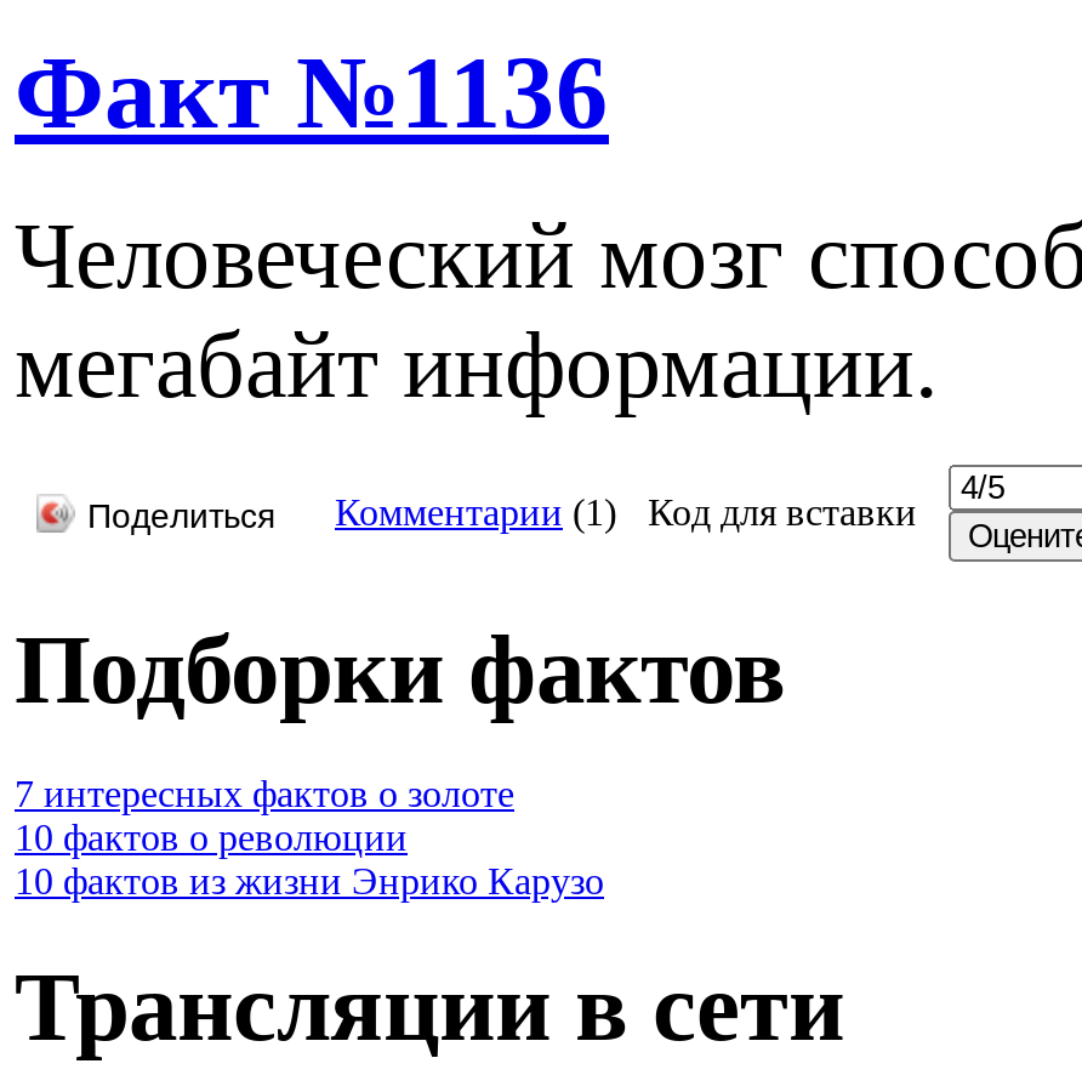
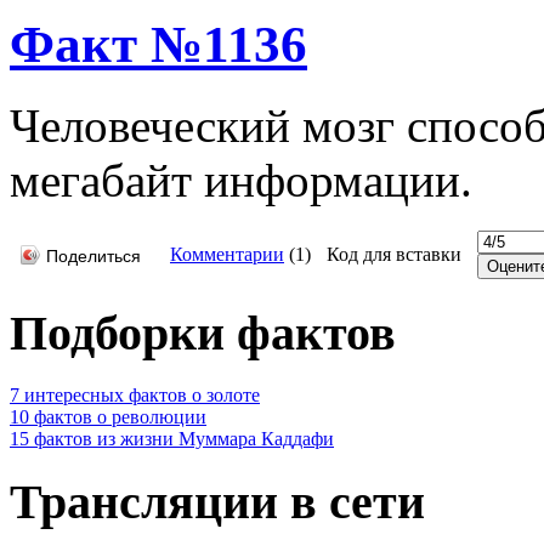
[15,860,604,902] 10 фактов из жизни Энрико Карузо -> [10,428,334,449] 15 фактов из жизни Муммара Каддафи

